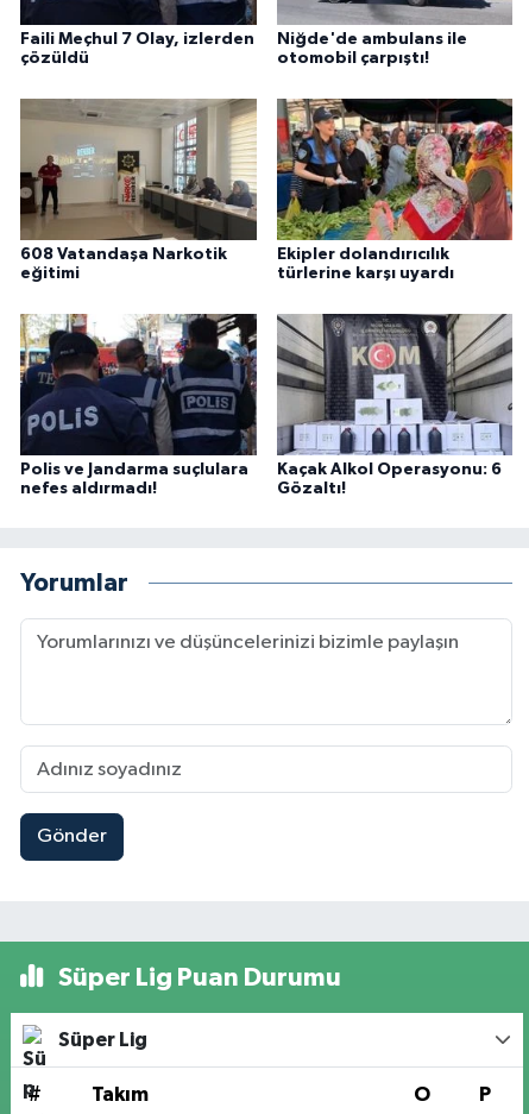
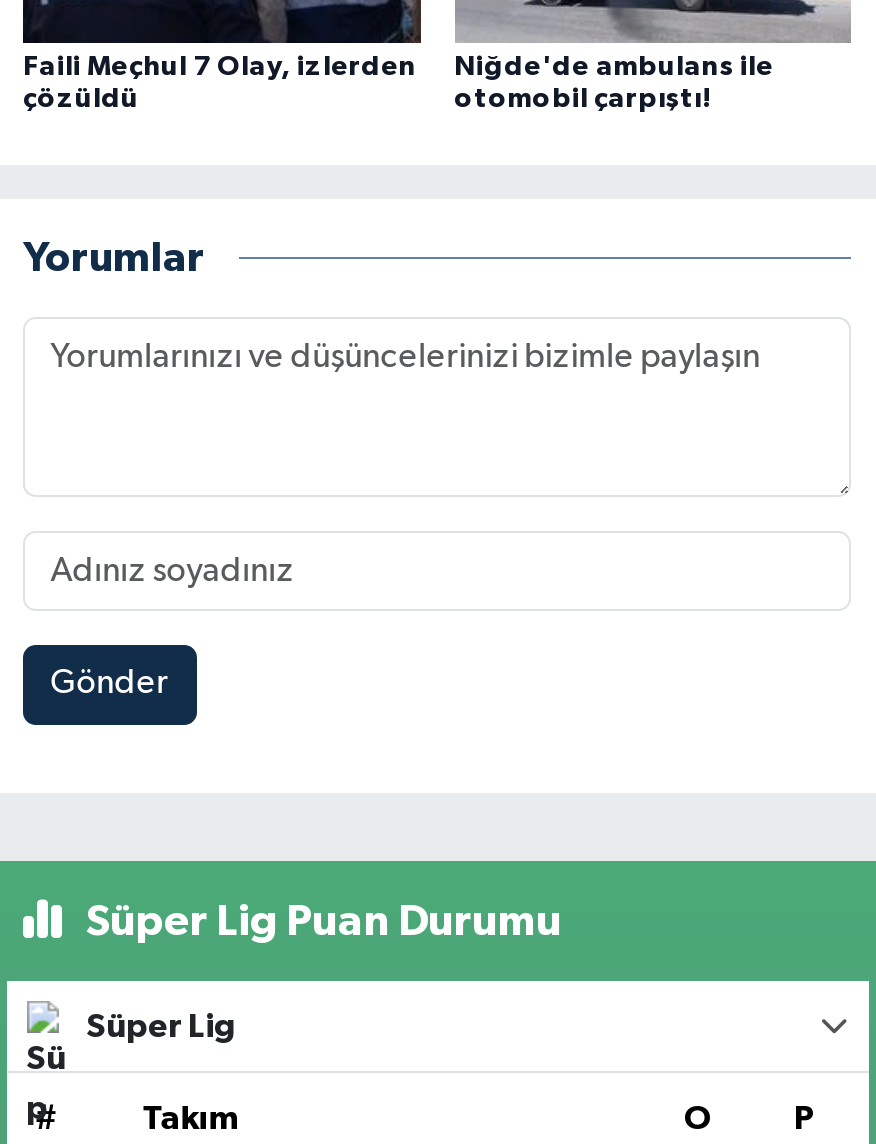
[19,97,257,282] [image] | 608 Vatandaşa Narkotik | eğitimi -> none
[276,97,514,282] [image] | Ekipler dolandırıcılık | türlerine karşı uyardı -> none
[19,313,258,497] [image] | Polis ve Jandarma suçlulara | nefes aldırmadı! -> none
[276,313,512,497] [image] | Kaçak Alkol Operasyonu: 6 | Gözaltı! -> none

